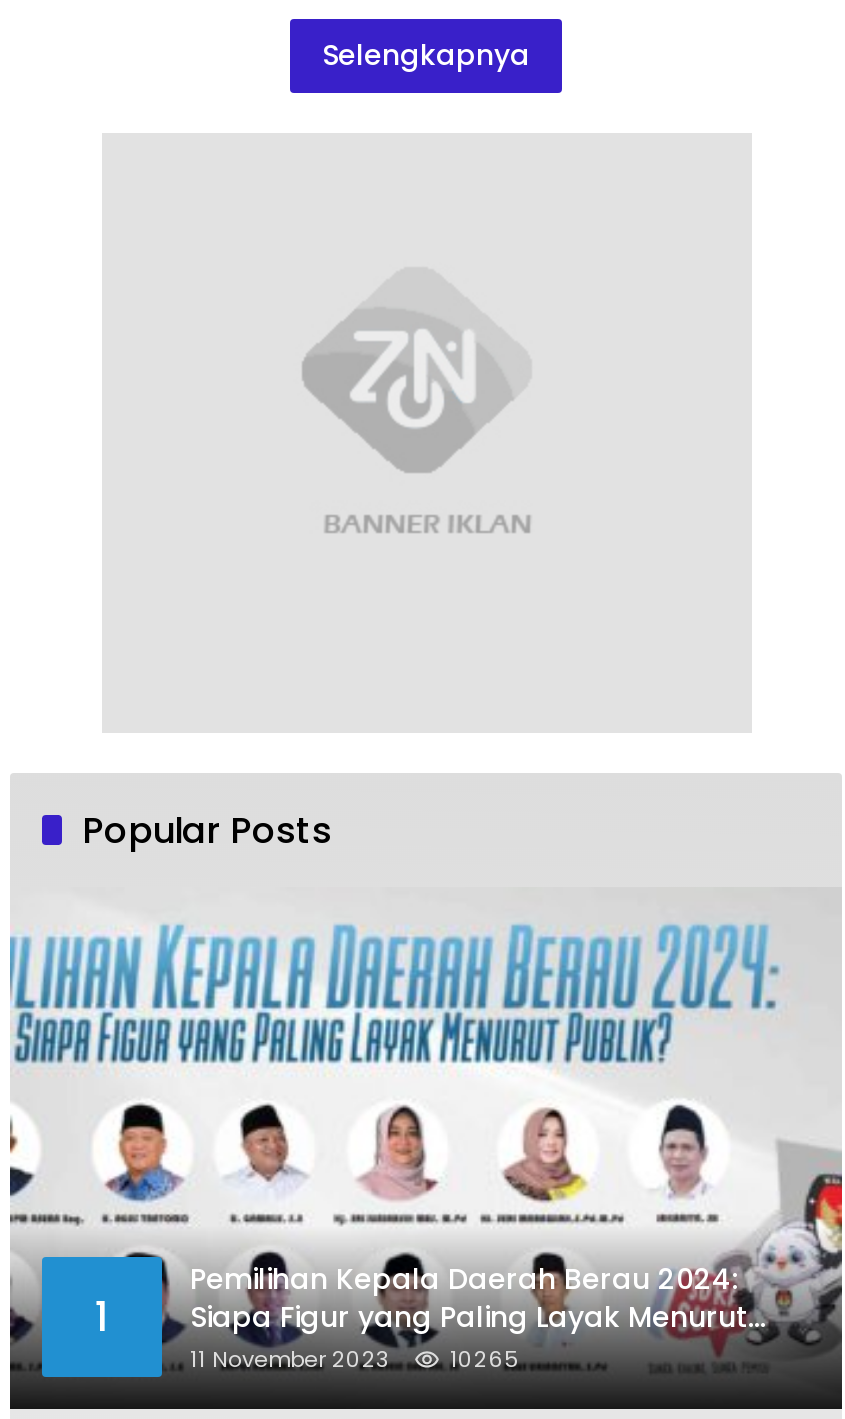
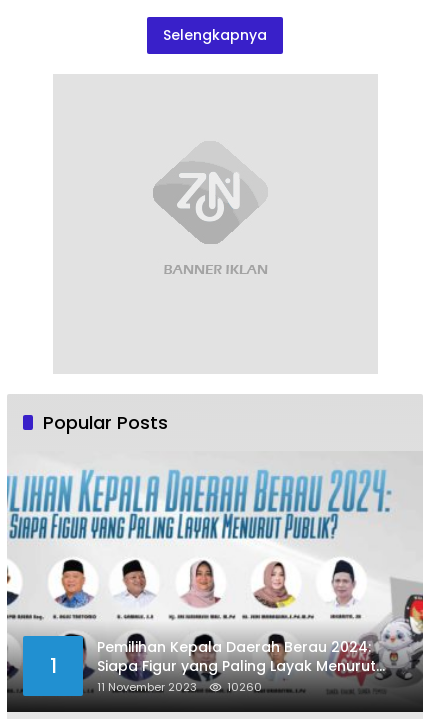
[450,1343,518,1375] 10265 -> [227,679,262,695] 10260

